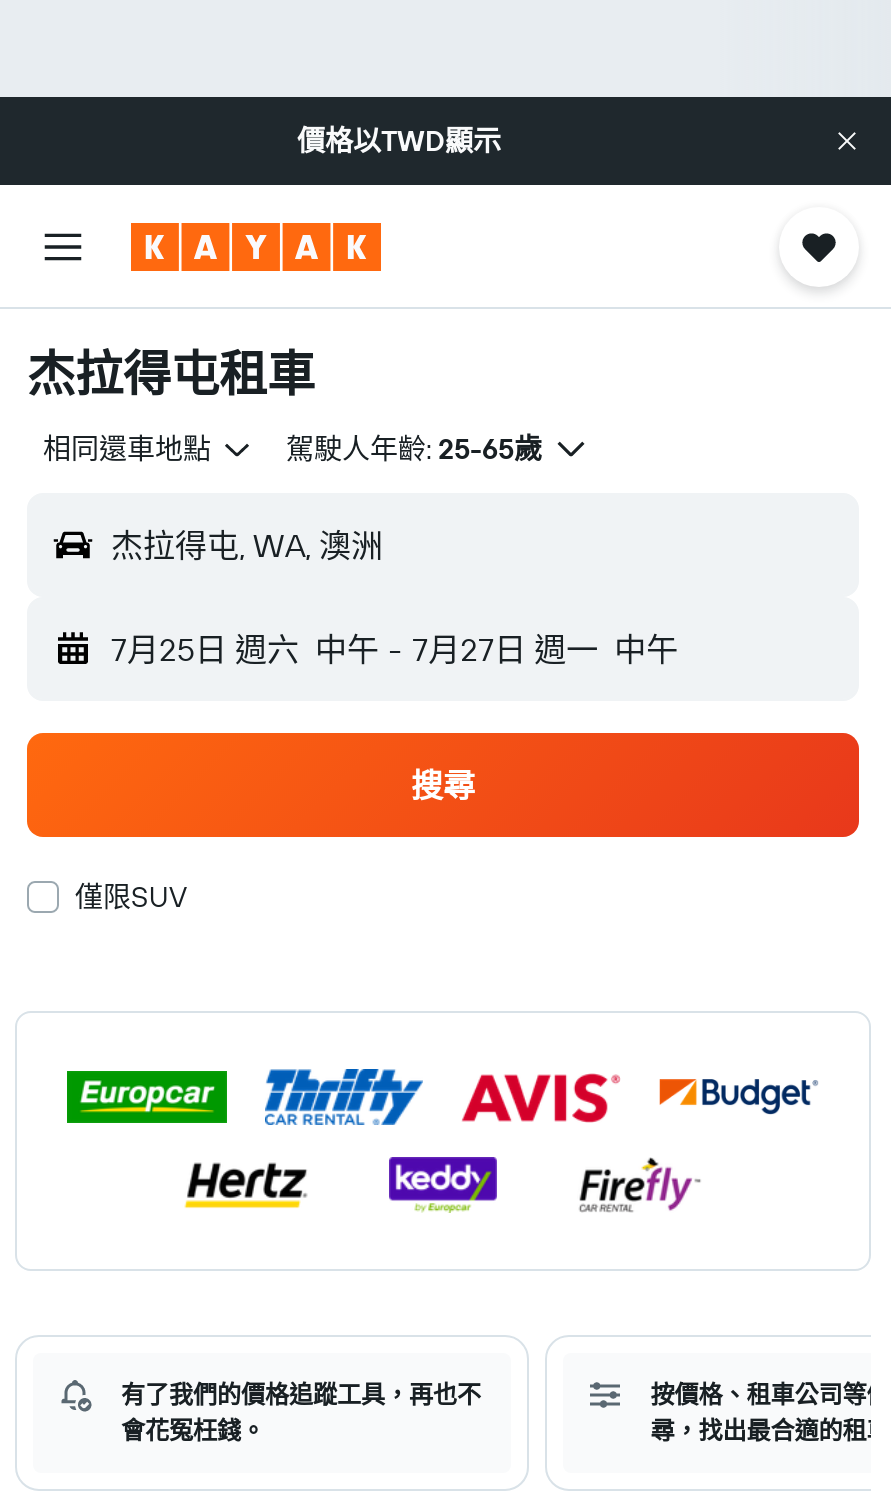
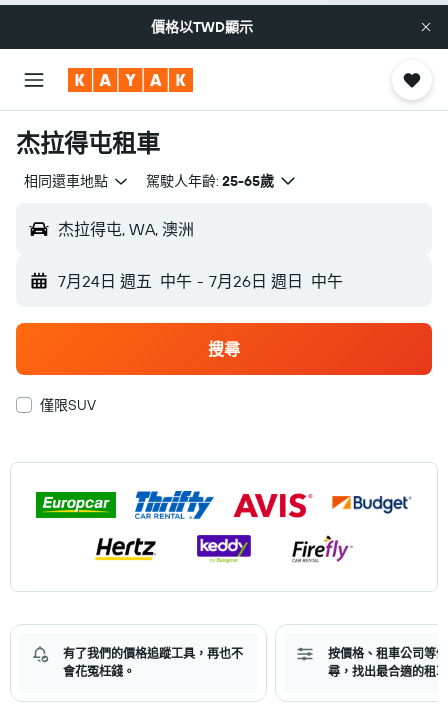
[111,629,678,669] 7月25日 週六 中午 - 7月27日 週一 中午 -> [58,271,343,291] 7月24日 週五 中午 - 7月26日 週日 中午

